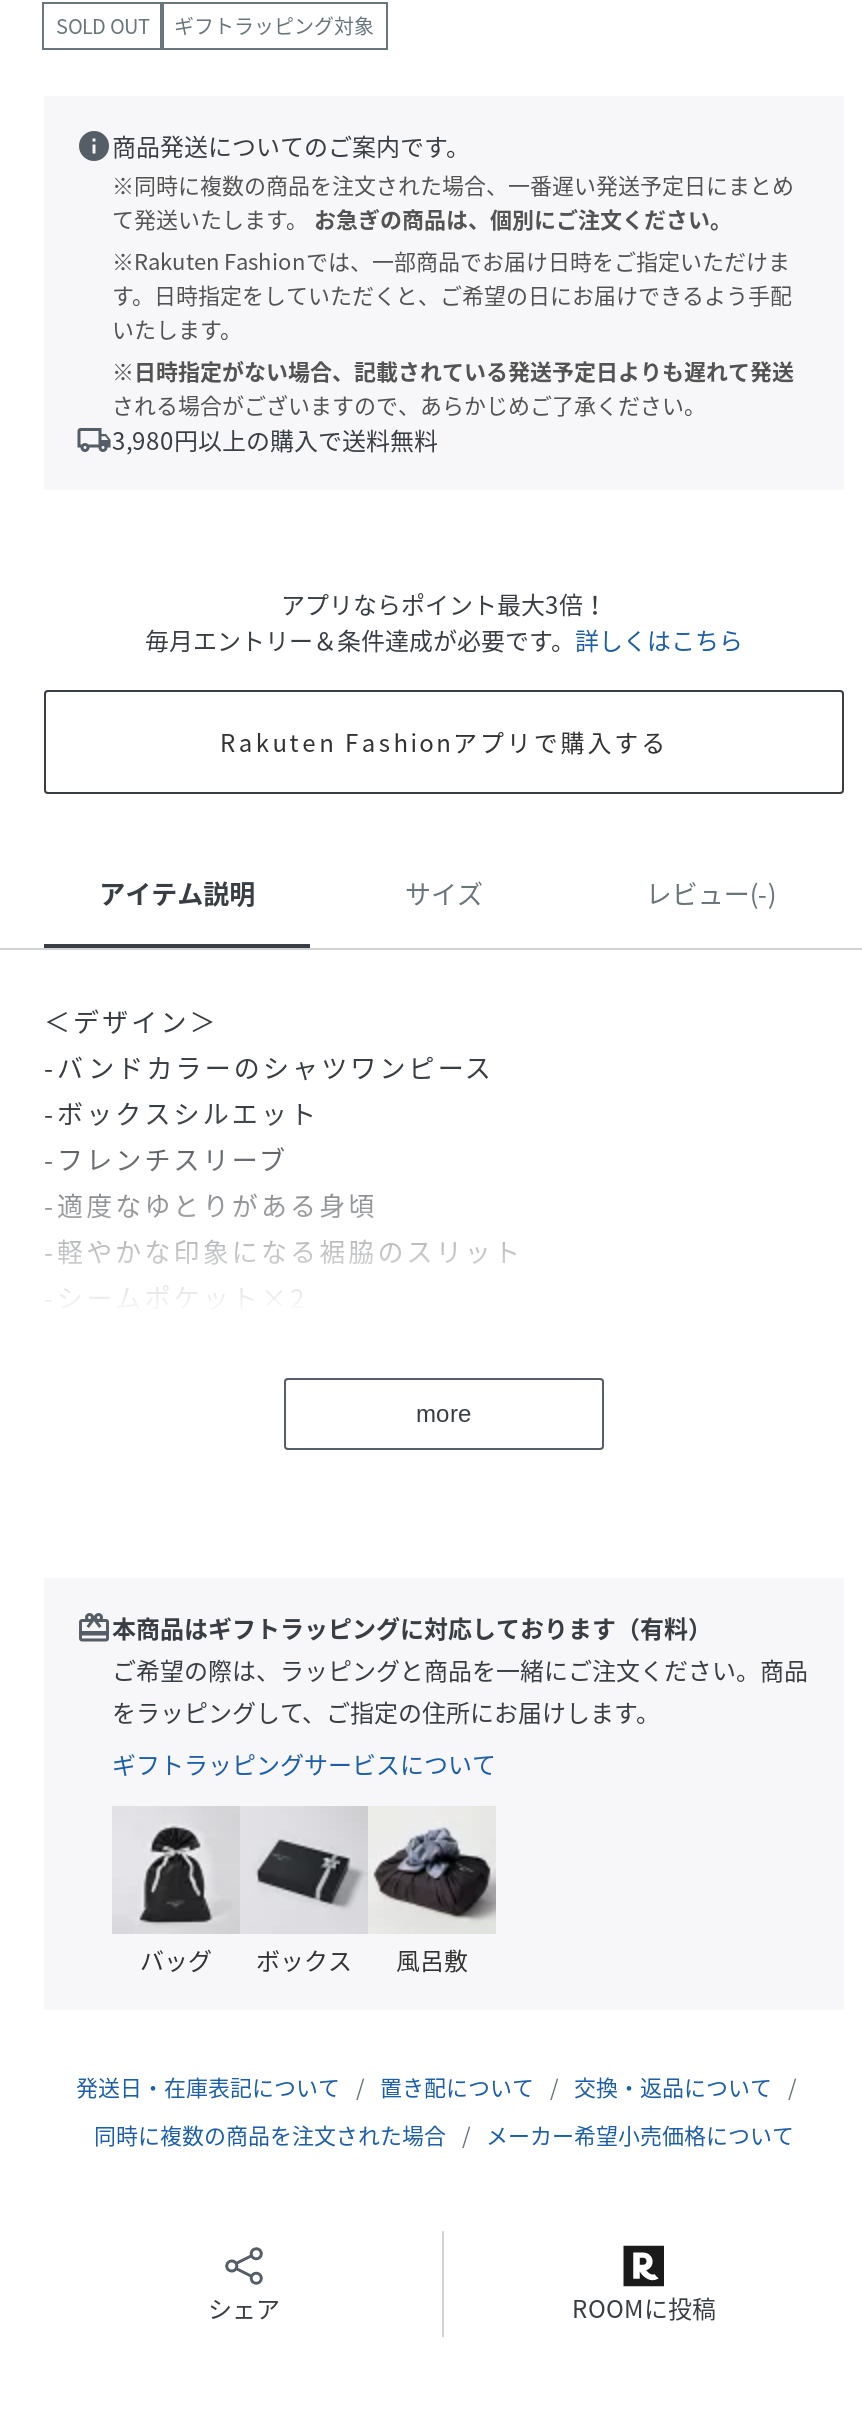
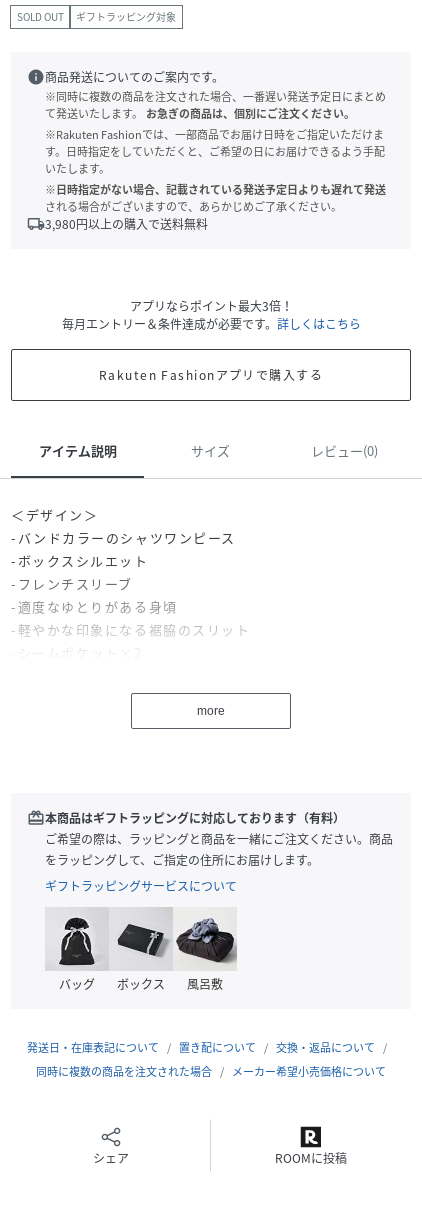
[646,874,776,912] レビュー(-) -> [311,441,378,460] レビュー(0)

